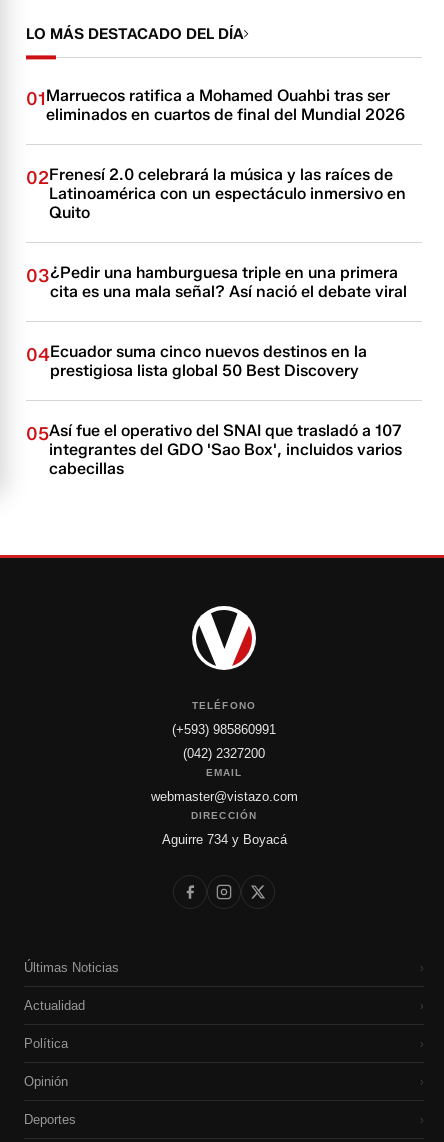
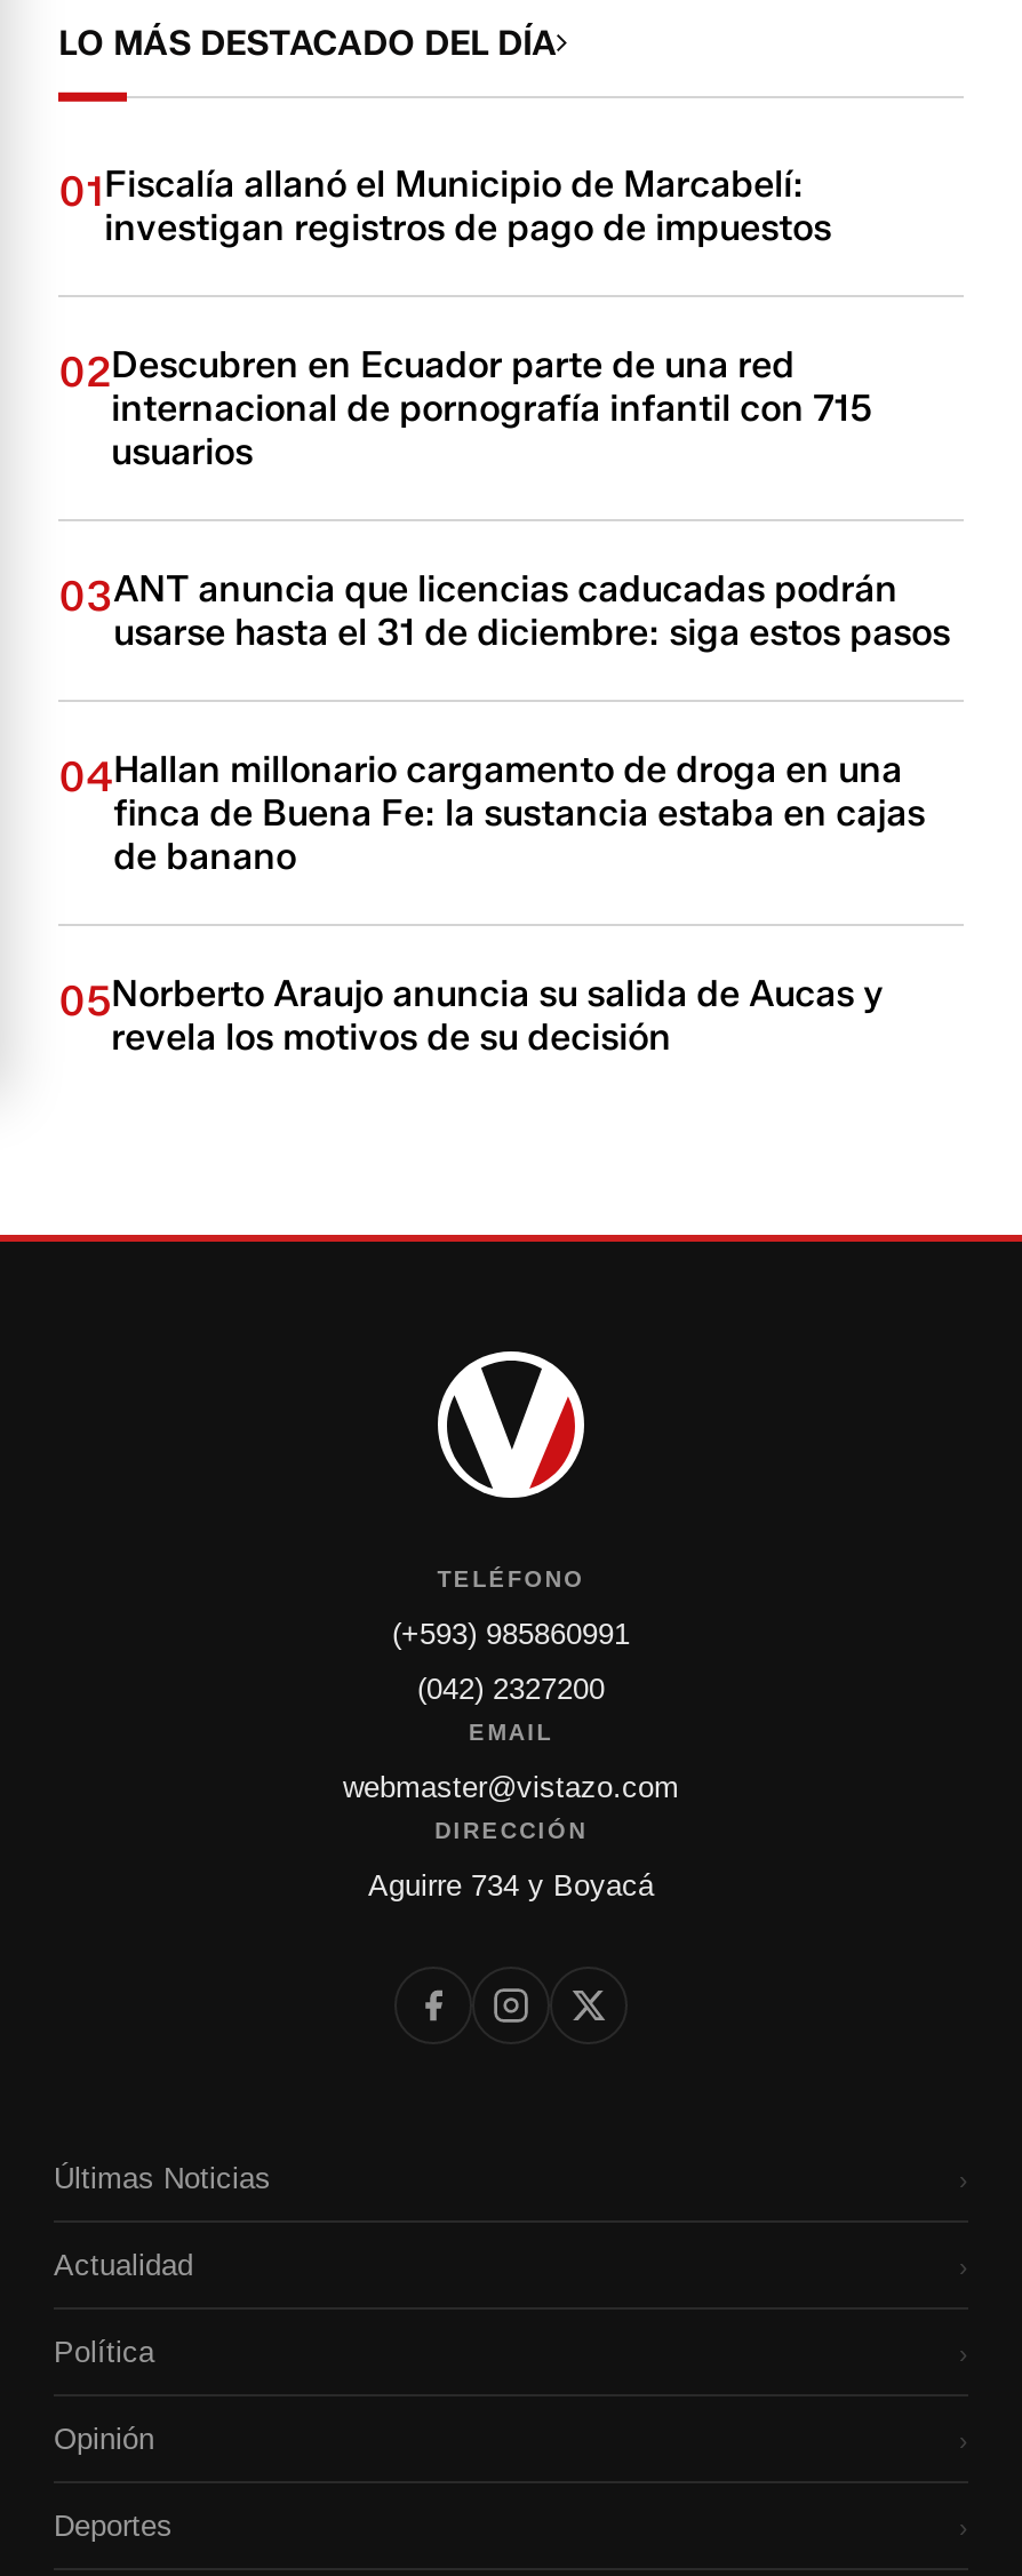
[26,86,405,124] 01Marruecos ratifica a Mohamed Ouahbi tras ser | eliminados en cuartos de final del Mundial 2026 -> [59,162,831,249] 01Fiscalía allanó el Municipio de Marcabelí: | investigan registros de pago de impuestos
[26,165,406,222] 02Frenesí 2.0 celebrará la música y las raíces de | Latinoamérica con un espectáculo inmersivo en | Quito -> [59,343,872,473] 02Descubren en Ecuador parte de una red | internacional de pornografía infantil con 715 | usuarios
[26,263,407,301] 03¿Pedir una hamburguesa triple en una primera | cita es una mala señal? Así nació el debate viral -> [59,567,950,654] 03ANT anuncia que licencias caducadas podrán | usarse hasta el 31 de diciembre: siga estos pasos
[26,342,367,380] 04Ecuador suma cinco nuevos destinos en la | prestigiosa lista global 50 Best Discovery -> [59,748,925,878] 04Hallan millonario cargamento de droga en una | finca de Buena Fe: la sustancia estaba en cajas | de banano
[26,421,402,478] 05Así fue el operativo del SNAI que trasladó a 107 | integrantes del GDO 'Sao Box', incluidos varios | cabecillas -> [59,972,884,1059] 05Norberto Araujo anuncia su salida de Aucas y | revela los motivos de su decisión

